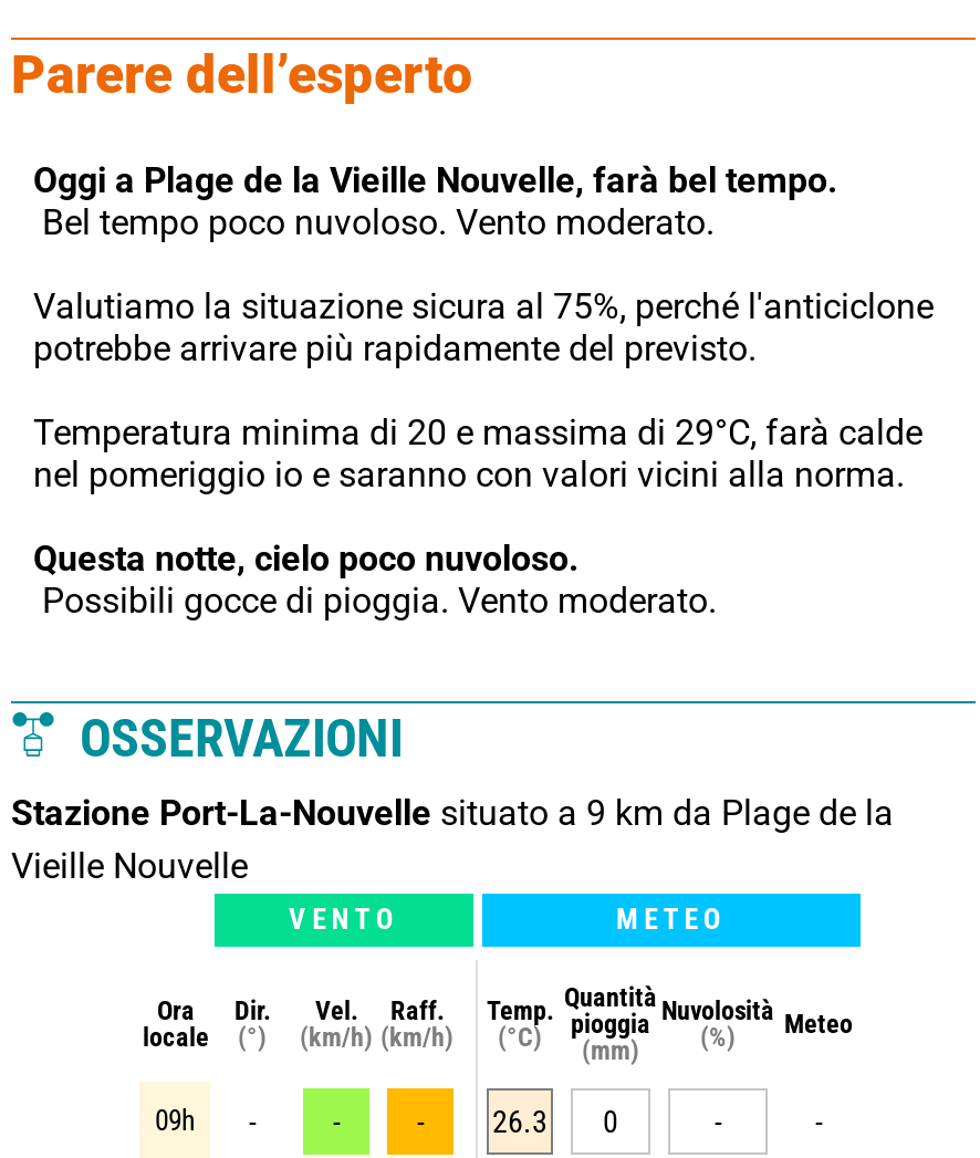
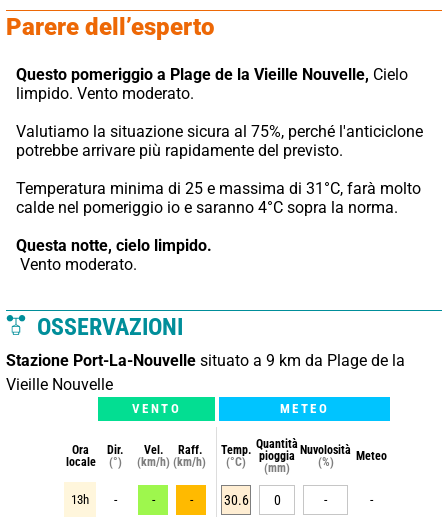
[33,159,838,243] Oggi a Plage de la Vieille Nouvelle, farà bel tempo. | Bel tempo poco nuvoloso. Vento moderato. -> [16,65,408,103] Questo pomeriggio a Plage de la Vieille Nouvelle, Cielo | limpido. Vento moderato.
[33,411,922,495] Temperatura minima di 20 e massima di 29°C, farà calde | nel pomeriggio io e saranno con valori vicini alla norma. -> [16,179,421,217] Temperatura minima di 25 e massima di 31°C, farà molto | calde nel pomeriggio io e saranno 4°C sopra la norma.
[33,537,717,621] Questa notte, cielo poco nuvoloso. | Possibili gocce di pioggia. Vento moderato. -> [16,236,212,274] Questa notte, cielo limpido. | Vento moderato.
[155,1103,195,1137] 09h -> [71,492,89,507] 13h
[492,1103,548,1139] 26.3 -> [223,492,248,508] 30.6

